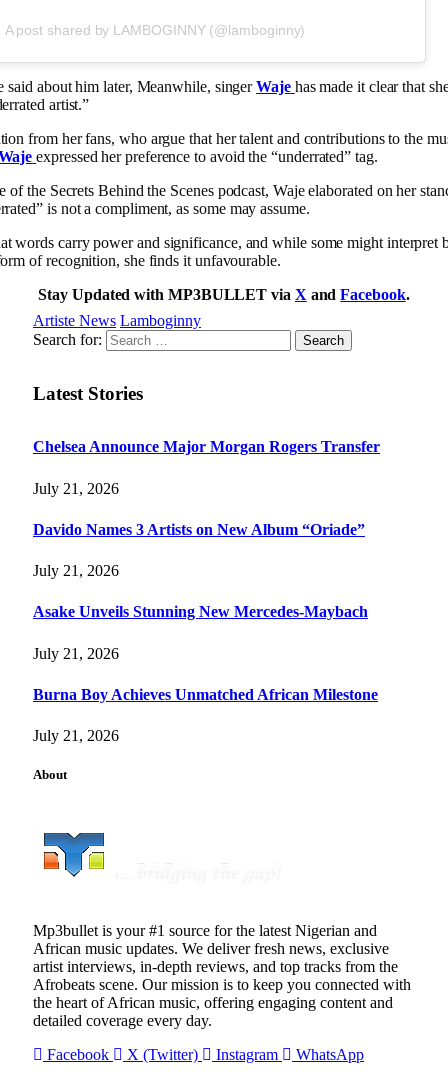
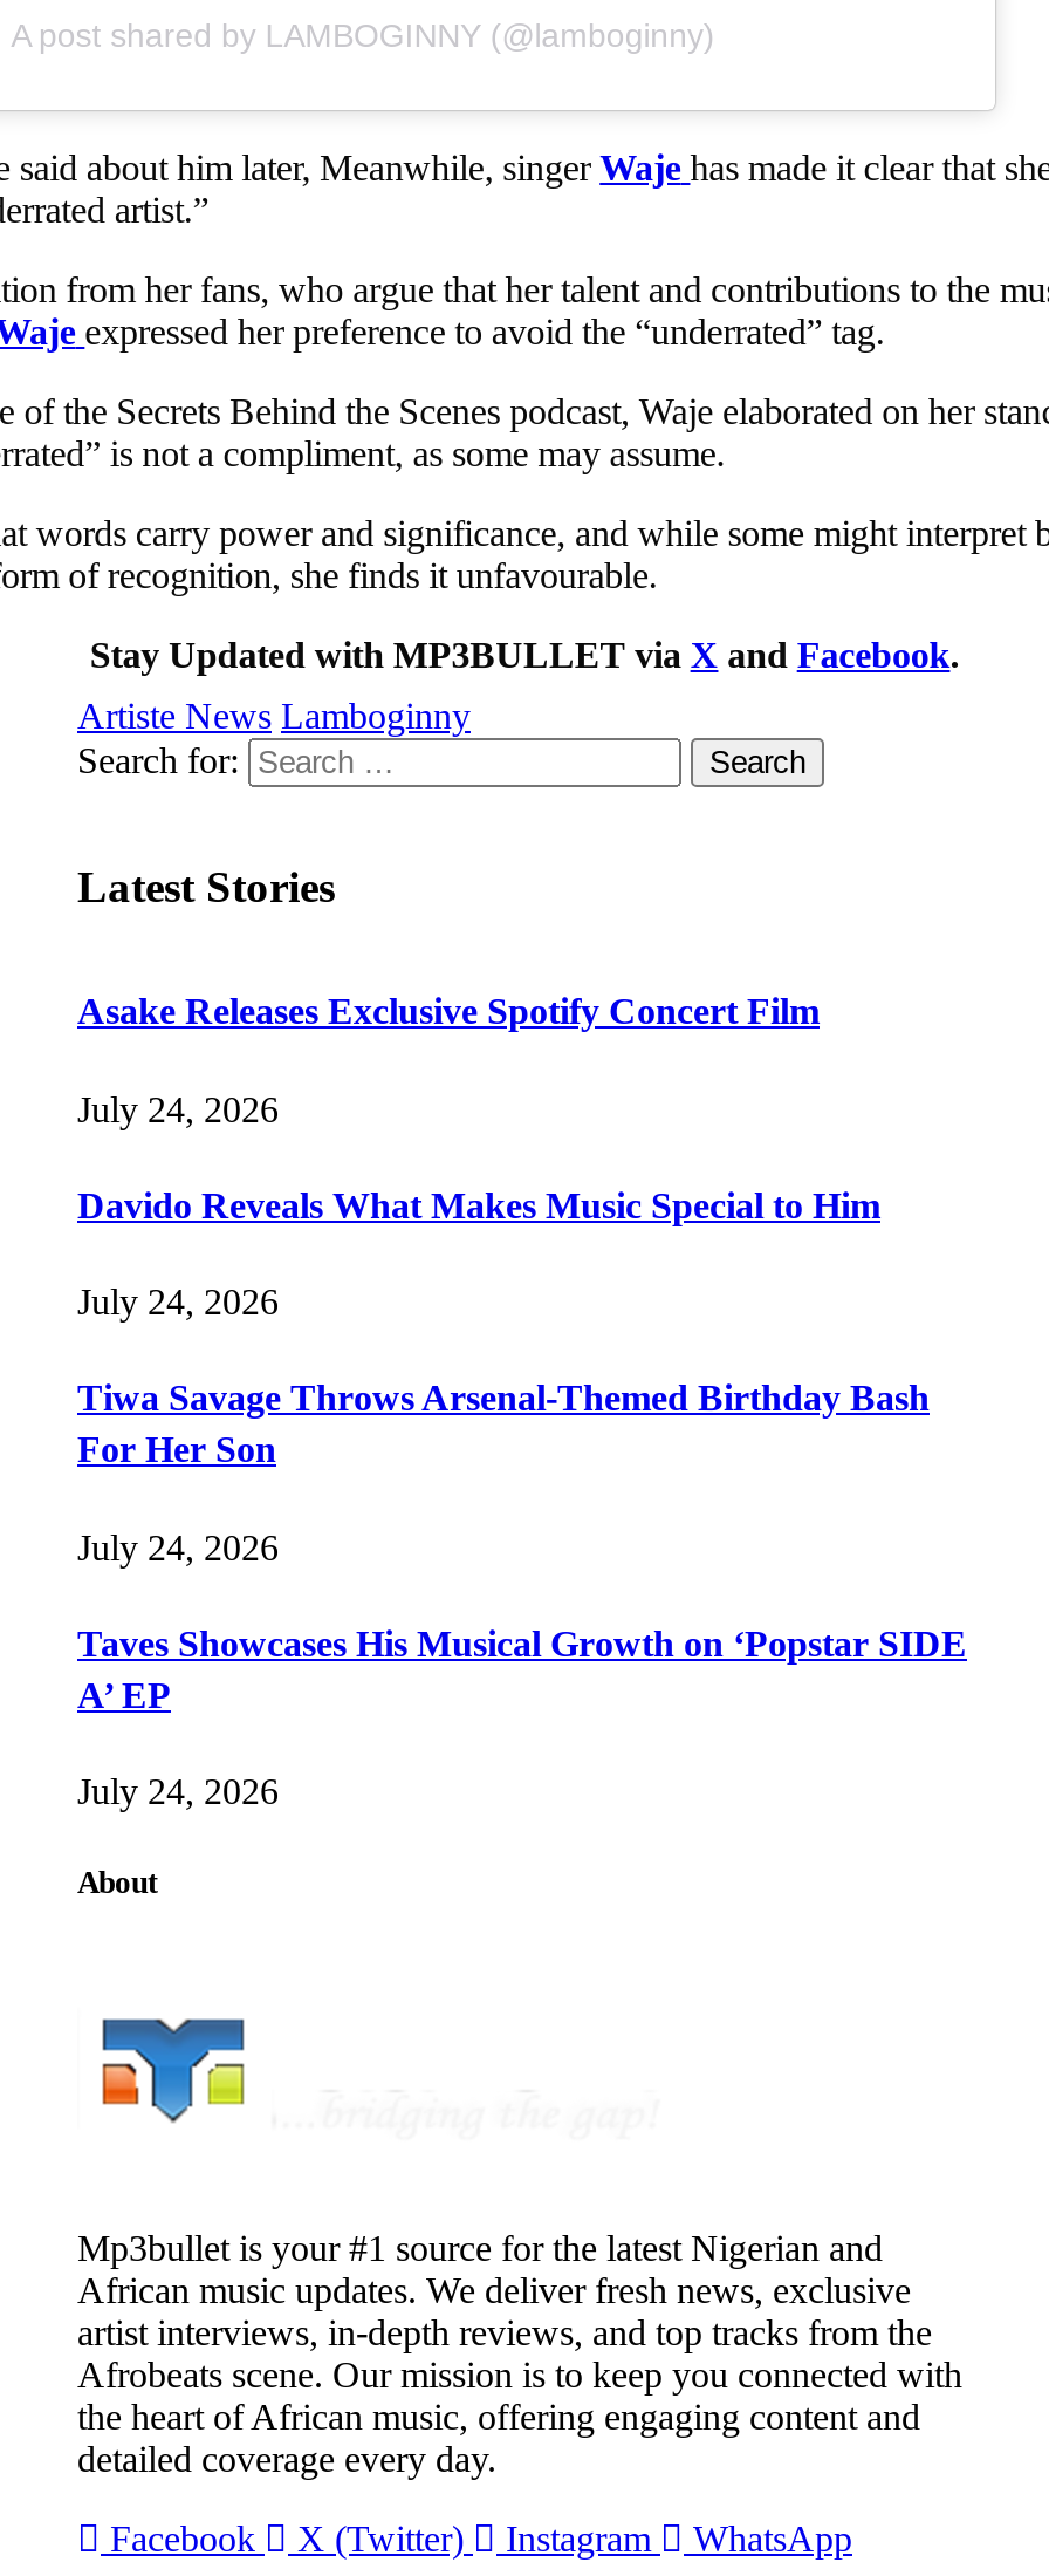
[33,438,380,455] Chelsea Announce Major Morgan Rogers Transfer -> [77,992,820,1032] Asake Releases Exclusive Spotify Concert Film
[33,480,119,497] July 21, 2026 -> [77,1089,279,1128] July 24, 2026
[33,521,365,538] Davido Names 3 Artists on New Album “Oriade” -> [77,1185,880,1225] Davido Reveals What Makes Music Special to Him
[33,562,119,579] July 21, 2026 -> [77,1282,279,1322] July 24, 2026
[33,603,368,620] Asake Unveils Stunning New Mercedes-Maybach -> [77,1379,930,1470] Tiwa Savage Throws Arsenal-Themed Birthday Bash | For Her Son
[33,645,119,662] July 21, 2026 -> [77,1527,279,1567] July 24, 2026
[33,686,378,703] Burna Boy Achieves Unmatched African Milestone -> [77,1624,967,1715] Taves Showcases His Musical Growth on ‘Popstar SIDE | A’ EP
[33,727,119,744] July 21, 2026 -> [77,1772,279,1812] July 24, 2026

